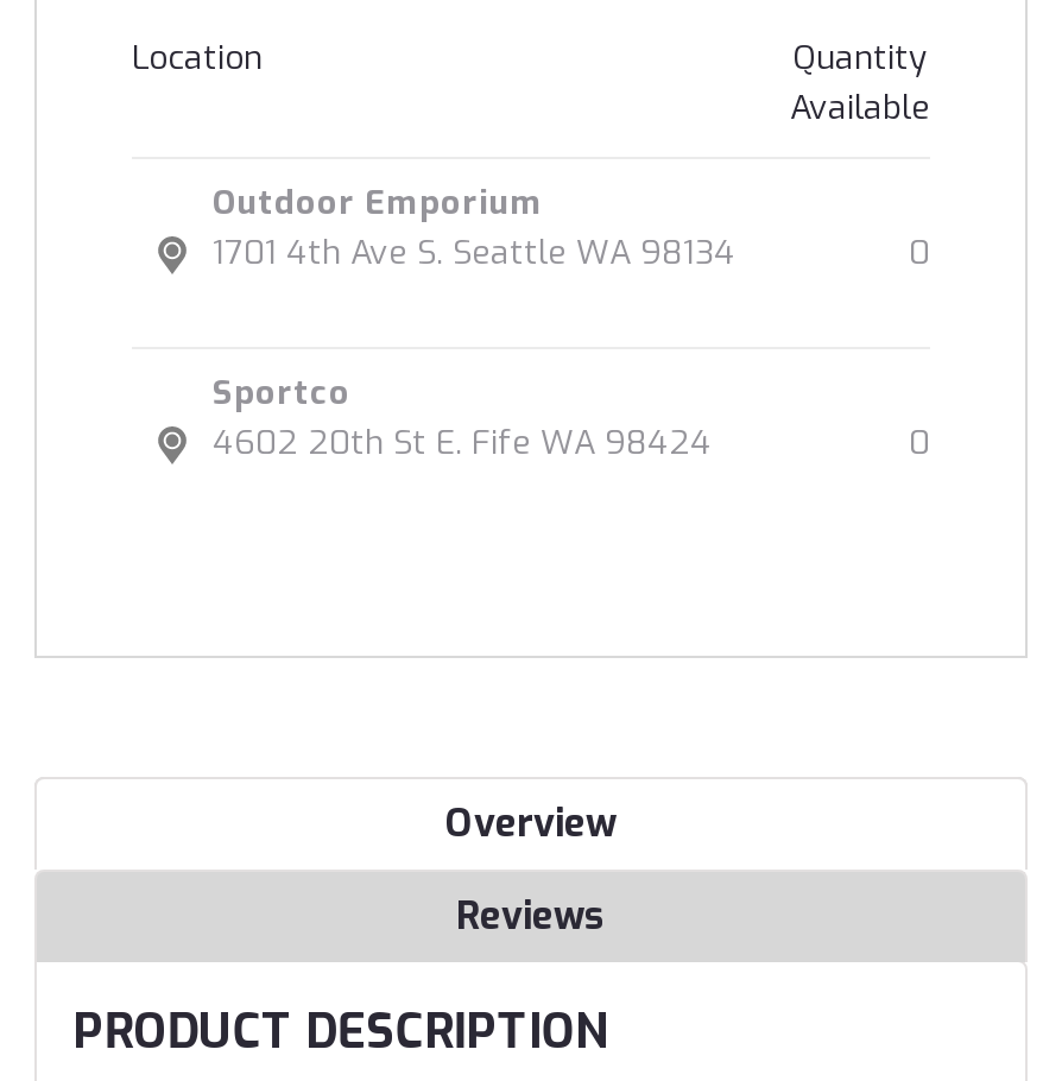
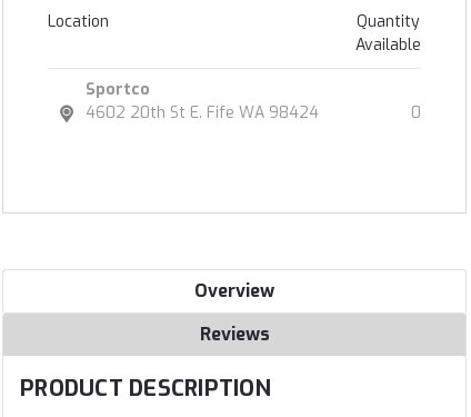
[213,180,930,275] Outdoor Emporium | 1701 4th Ave S. Seattle WA 98134 | 0 -> none

